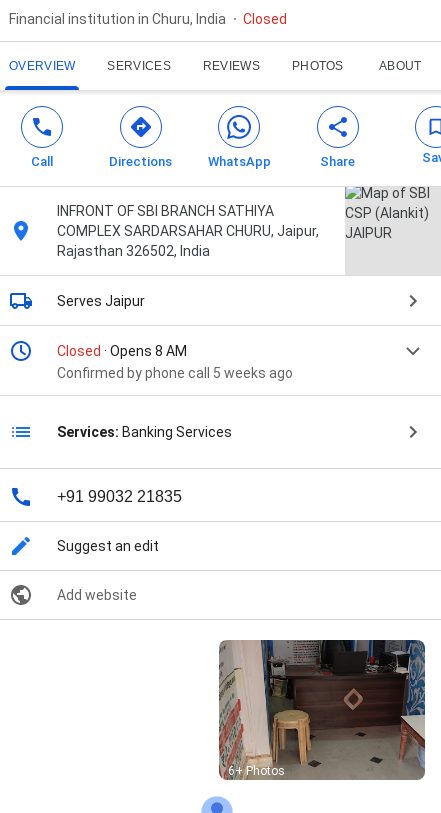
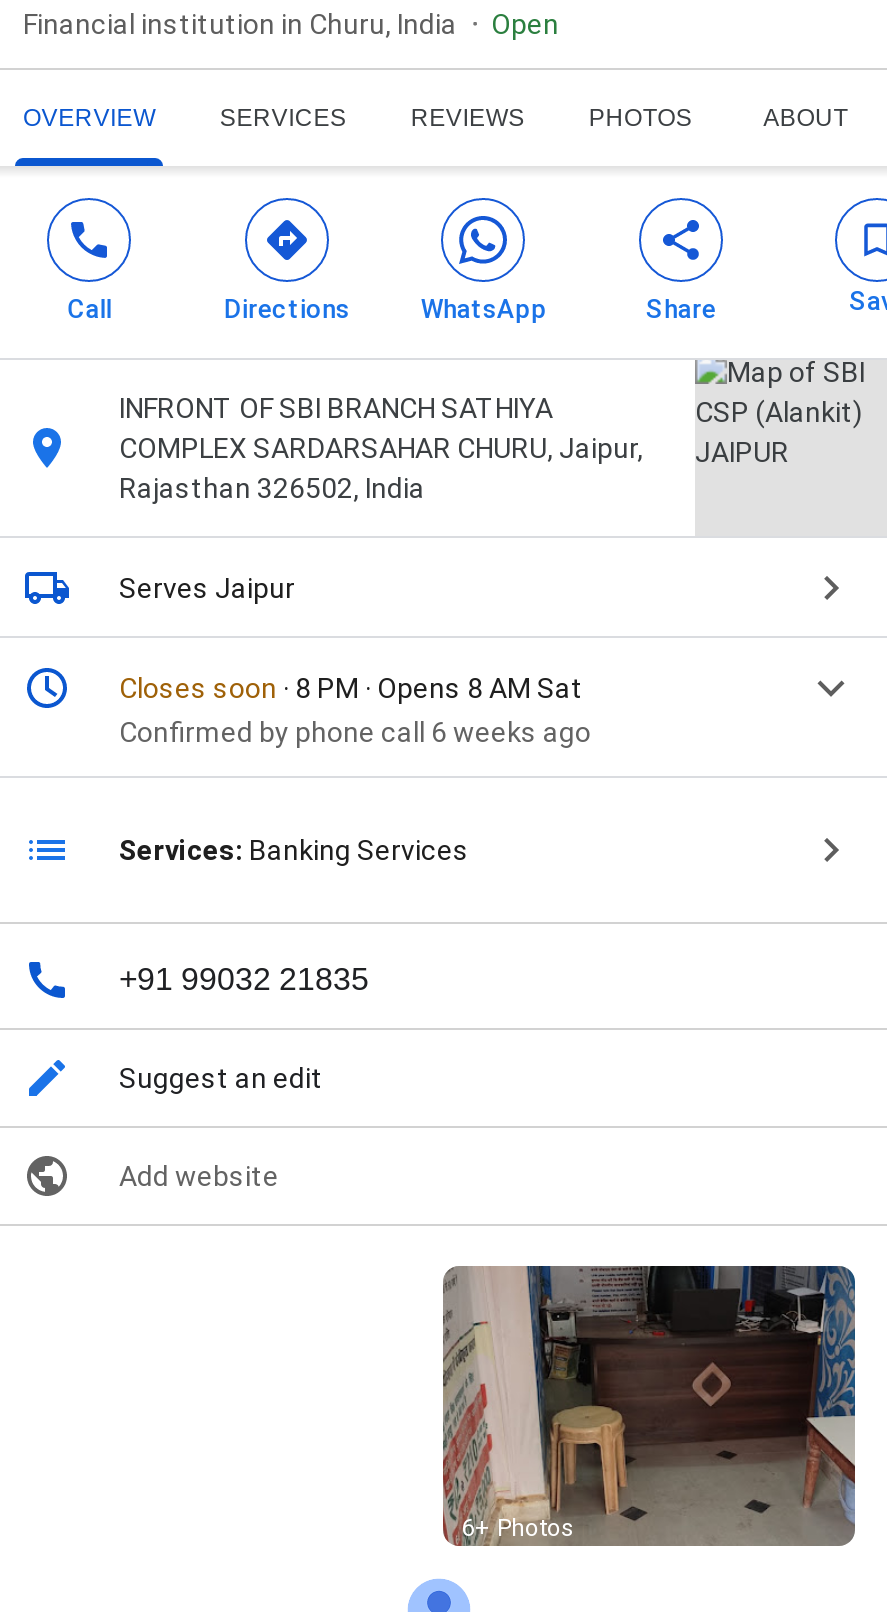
[243,11,287,27] Closed -> [491,8,559,40] Open
[57,343,293,381] Closed · Opens 8 AM | Confirmed by phone call 5 weeks ago -> [119,672,591,748] Closes soon · 8 PM · Opens 8 AM Sat | Confirmed by phone call 6 weeks ago

